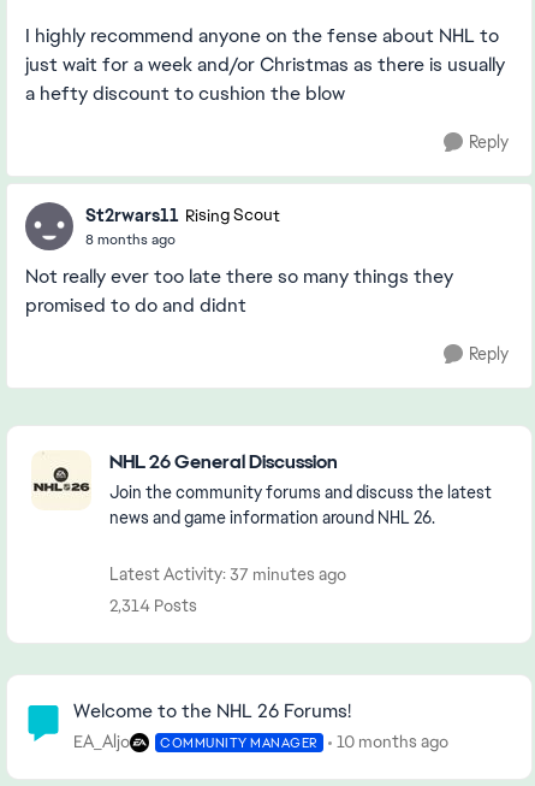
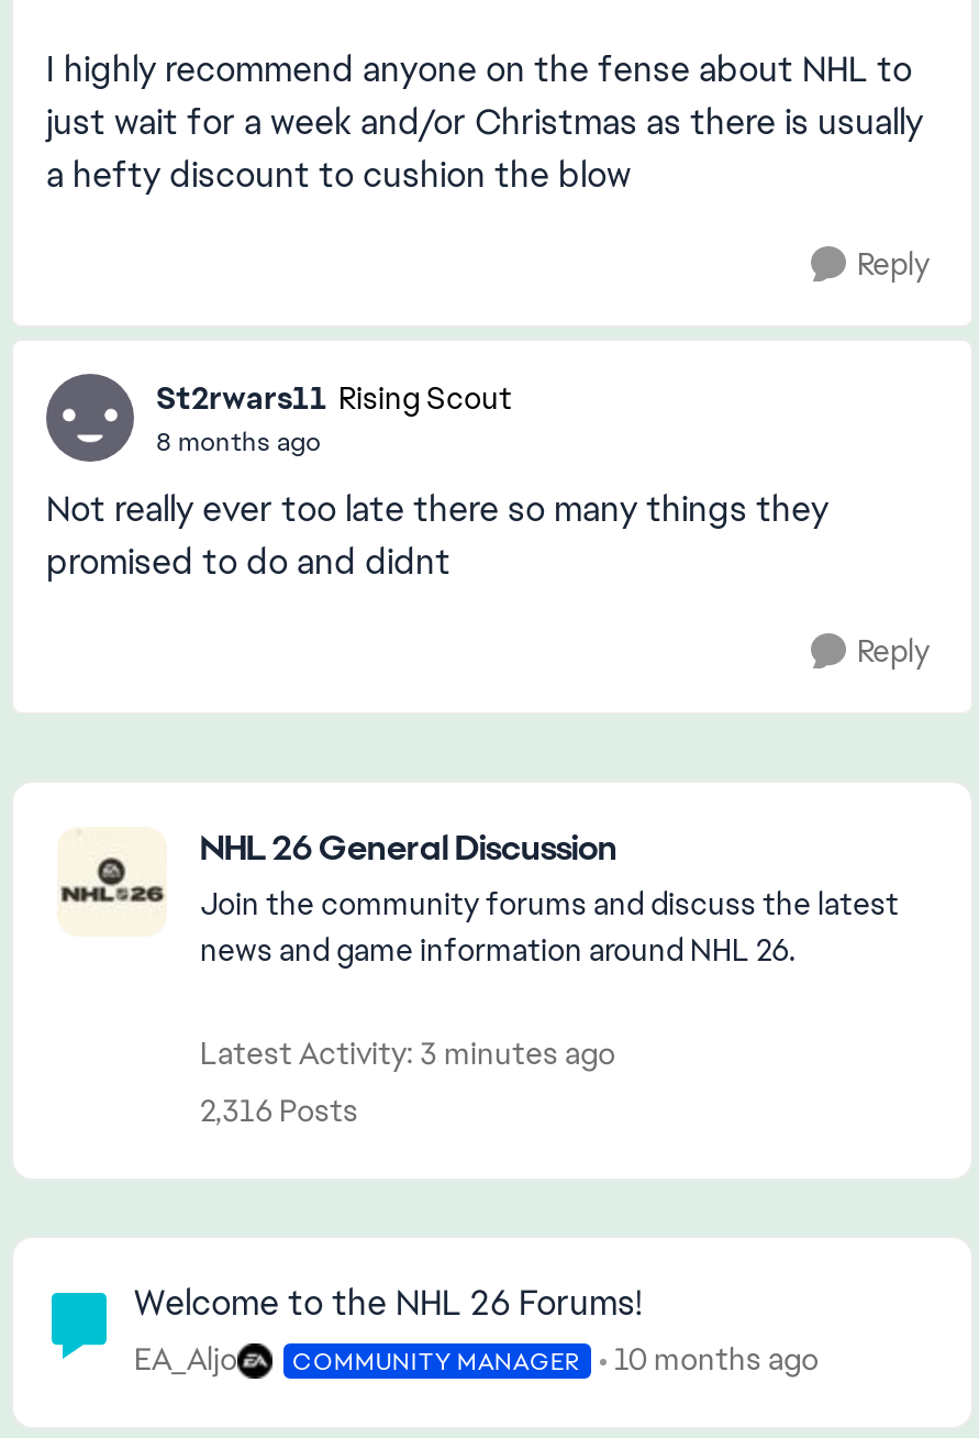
[109,563,346,585] Latest Activity: 37 minutes ago -> [200,1033,615,1073] Latest Activity: 3 minutes ago
[109,595,197,616] 2,314 Posts -> [200,1091,358,1130] 2,316 Posts

